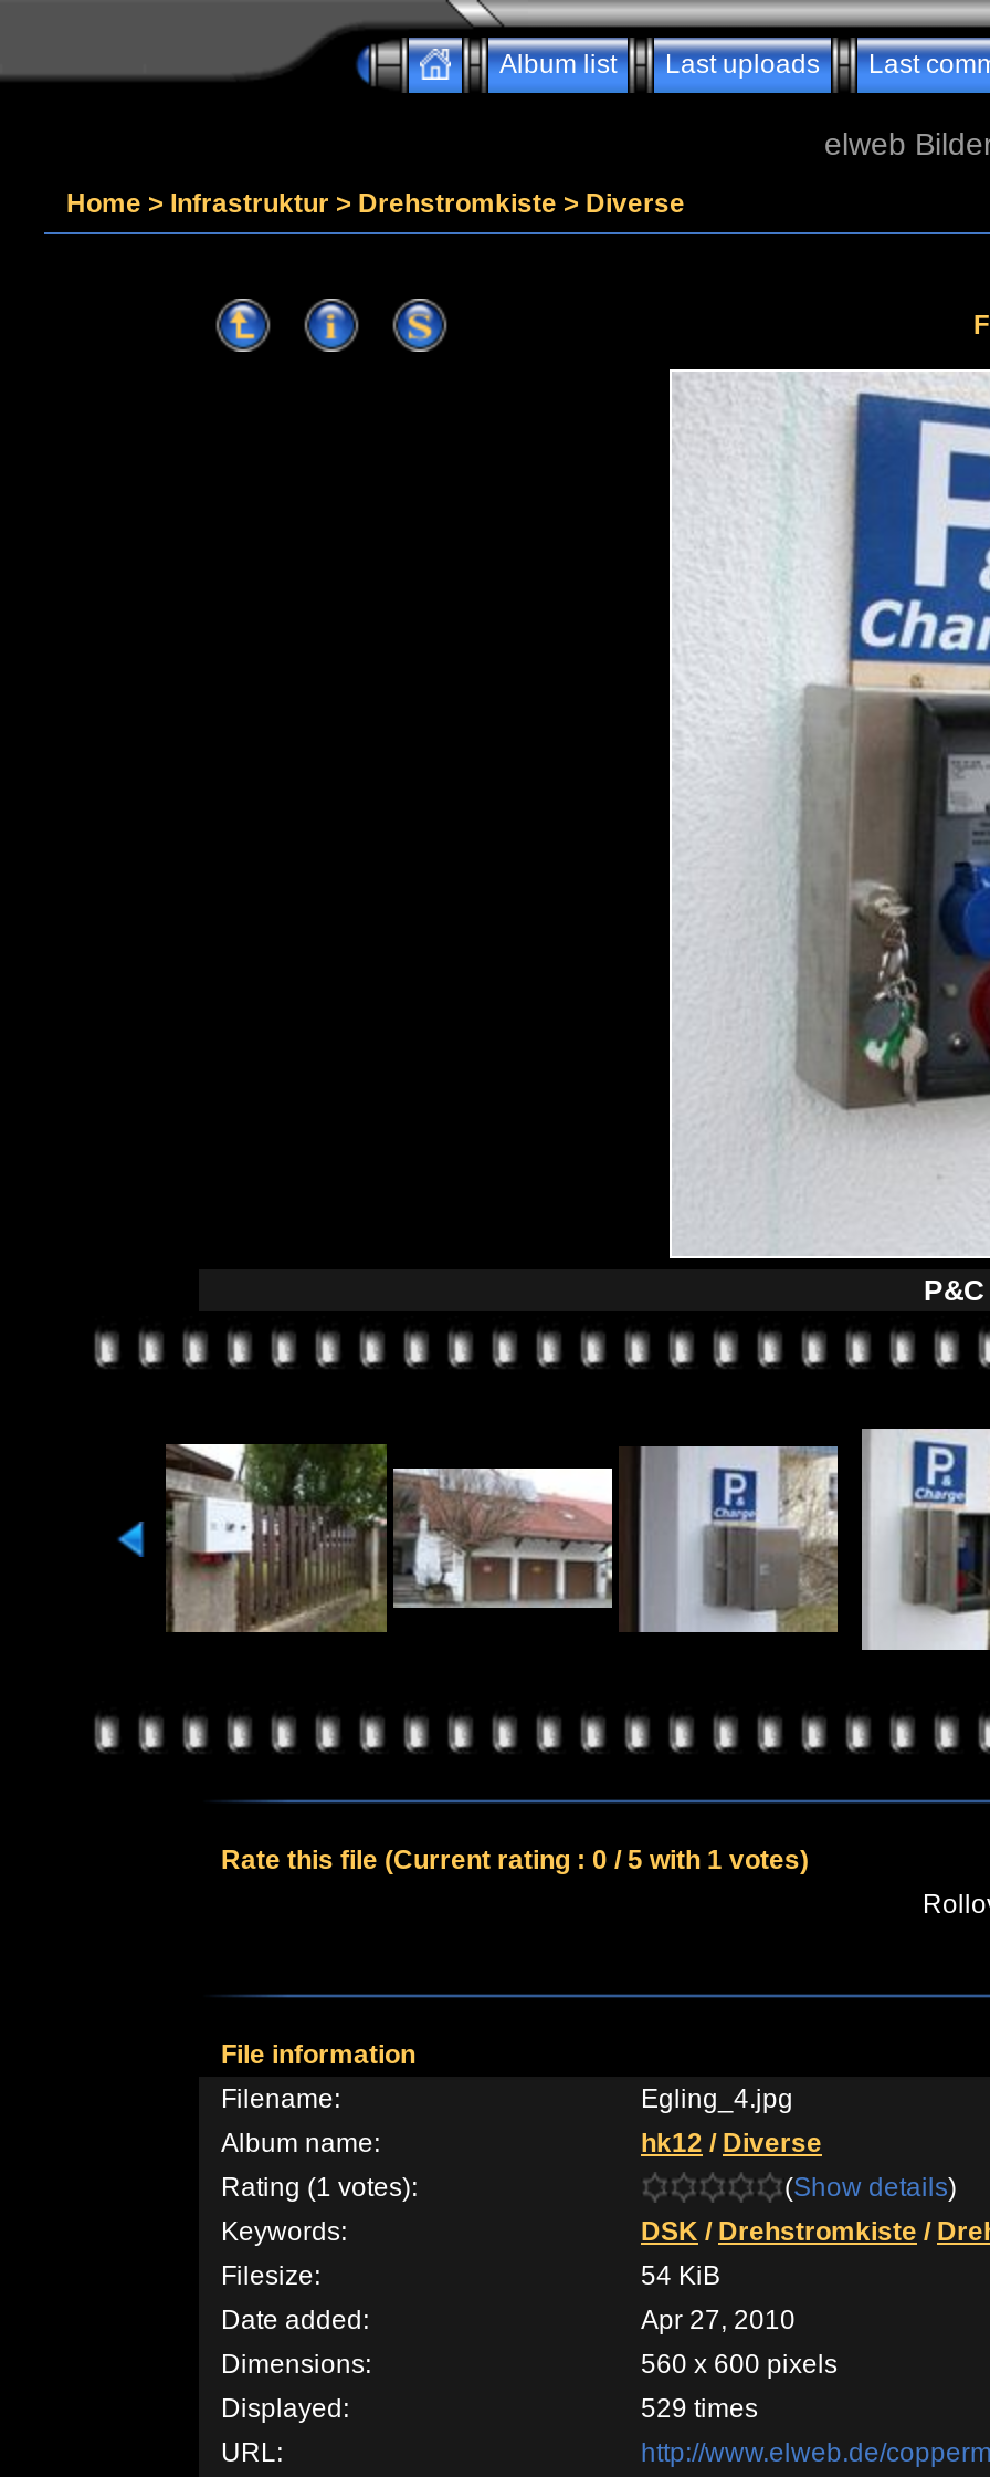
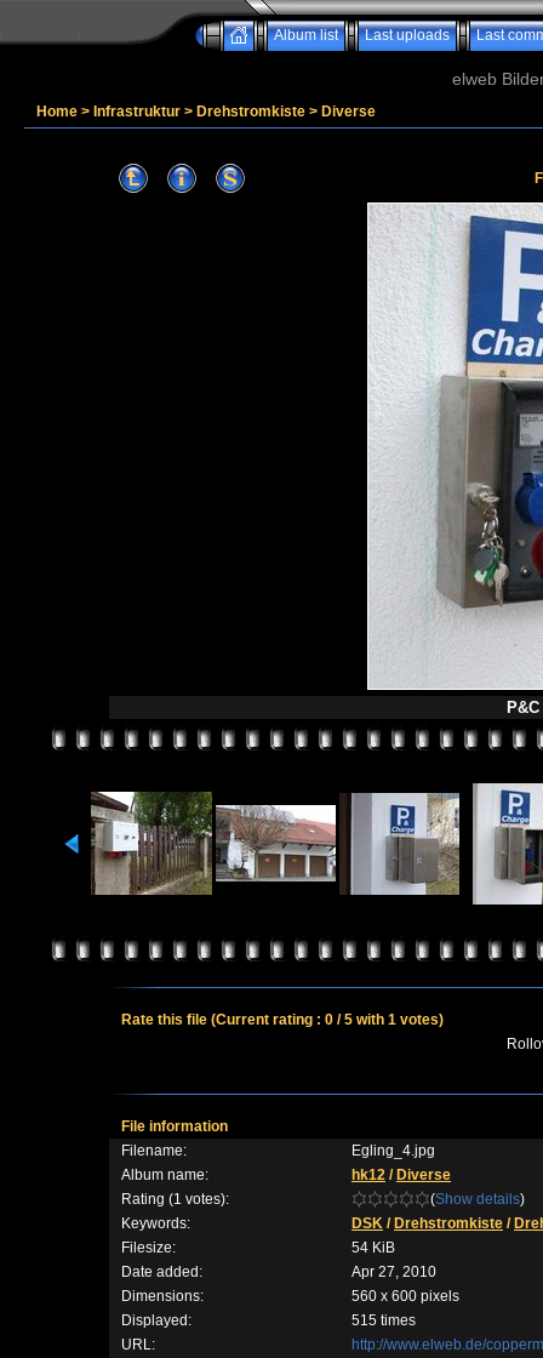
[641,2393,758,2424] 529 times -> [351,1312,416,1329] 515 times

